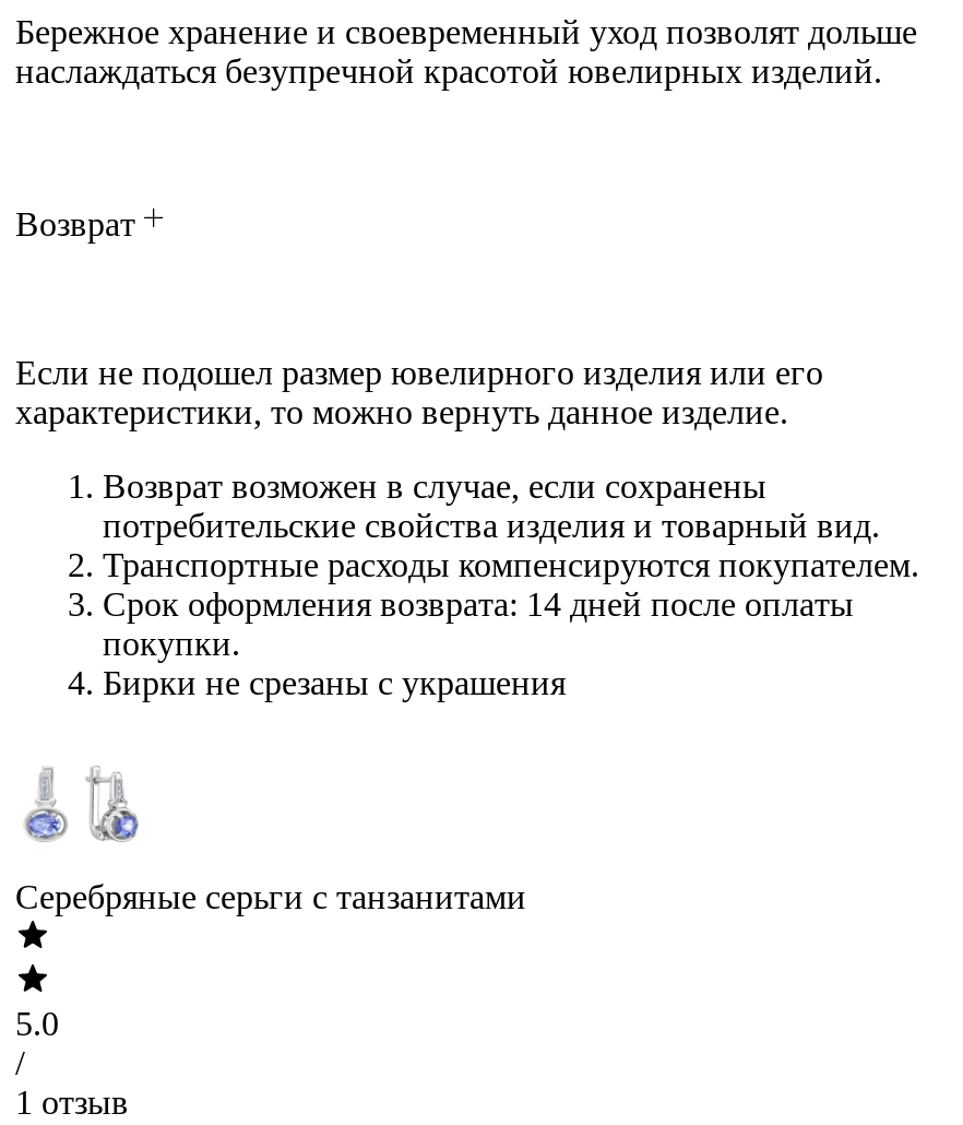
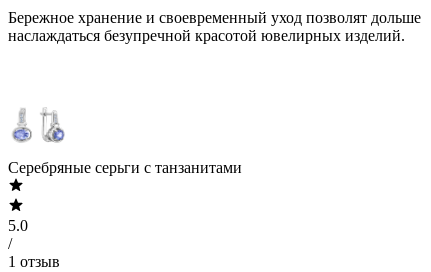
[15,205,135,242] Возврат -> none
[15,354,919,701] Если не подошел размер ювелирного изделия или его | характеристики, то можно вернуть данное изделие. | Возврат возможен в случае, если сохранены | потребительские свойства изделия и товарный вид. | Транспортные расходы компенсируются покупателем. | Срок оформления возврата: 14 дней после оплаты | покупки. | Бирки не срезаны с украшения -> none

